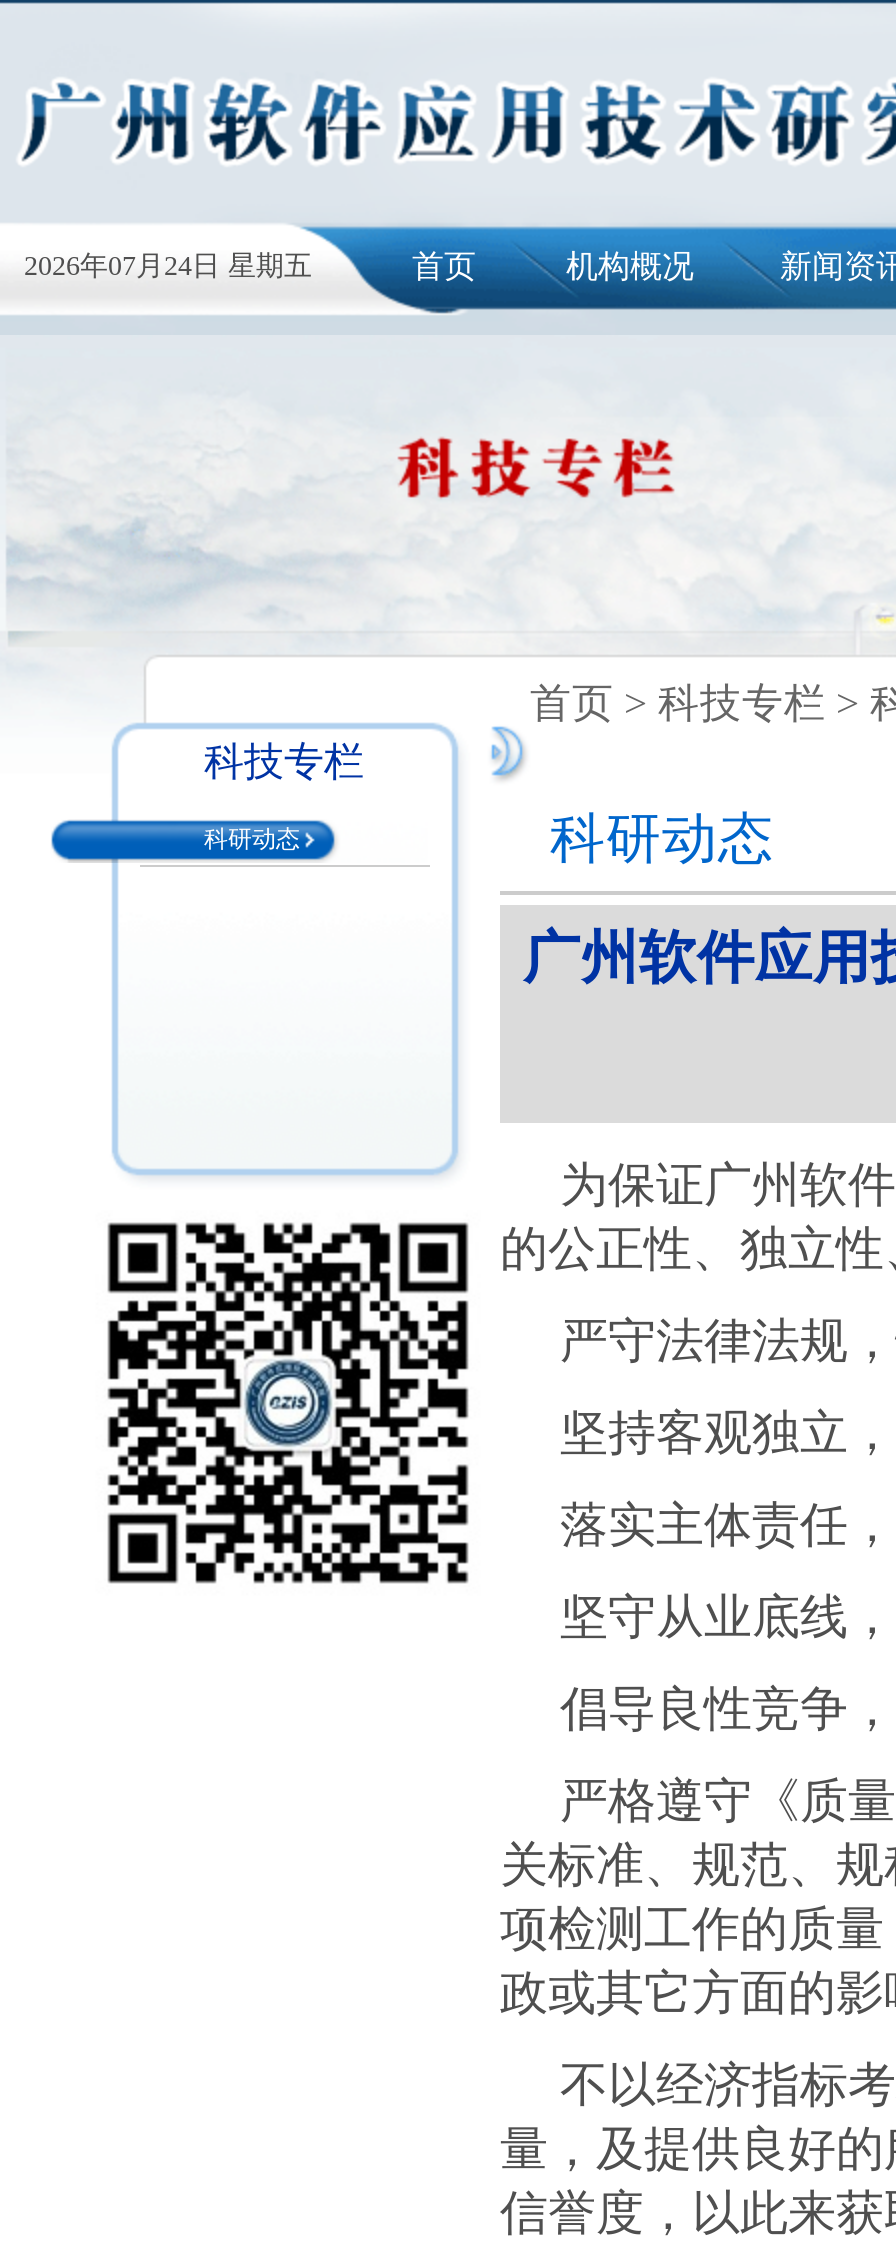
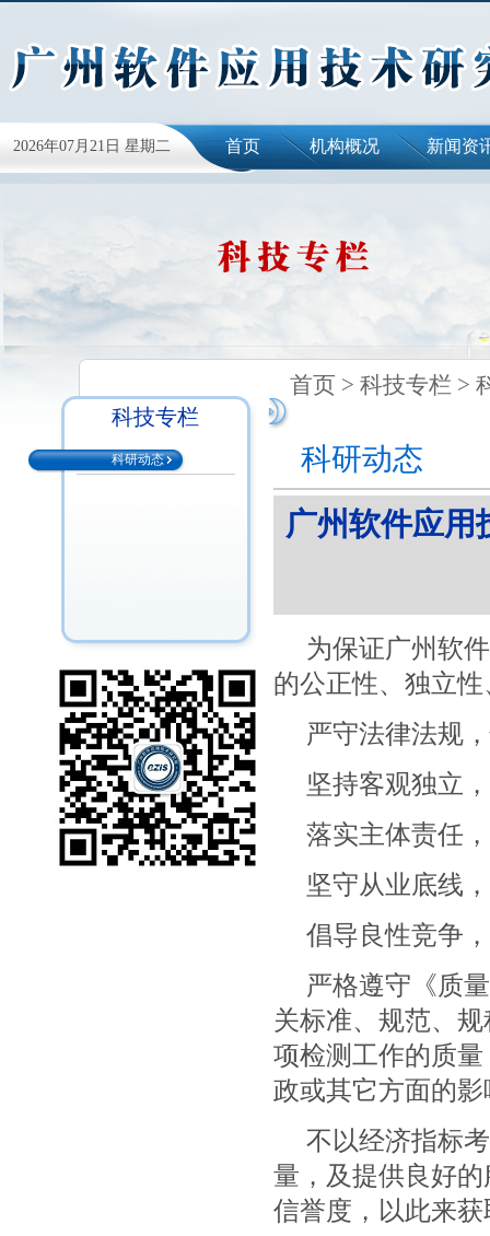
[24,251,312,281] 2026年07月24日 星期五 -> [13,138,171,154] 2026年07月21日 星期二

